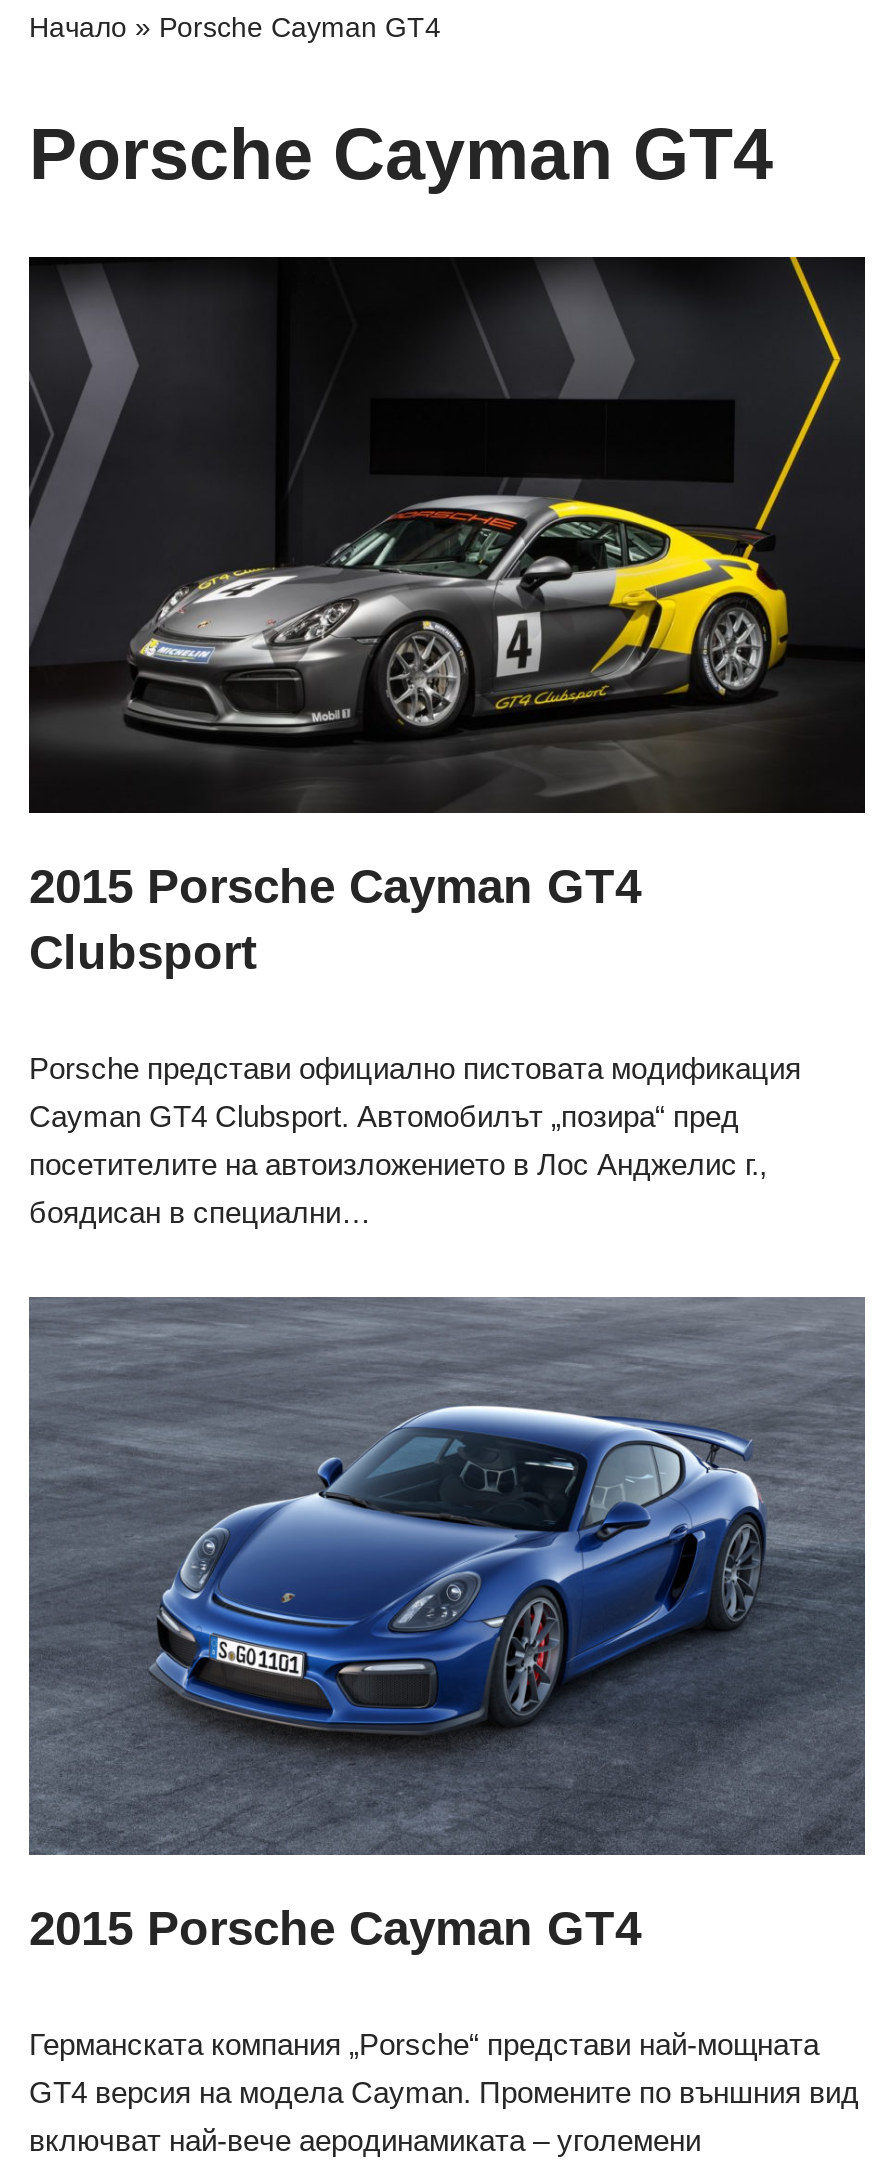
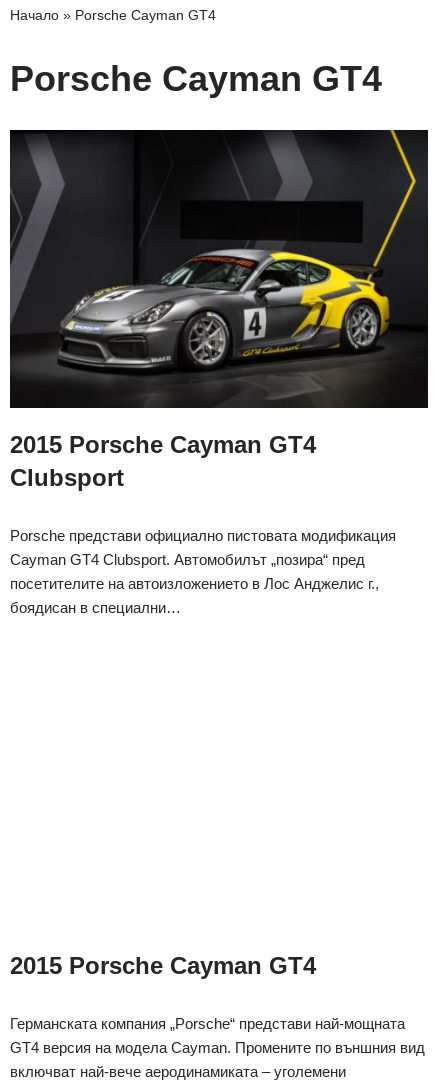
[27,1295,867,1857] [image] -> none

